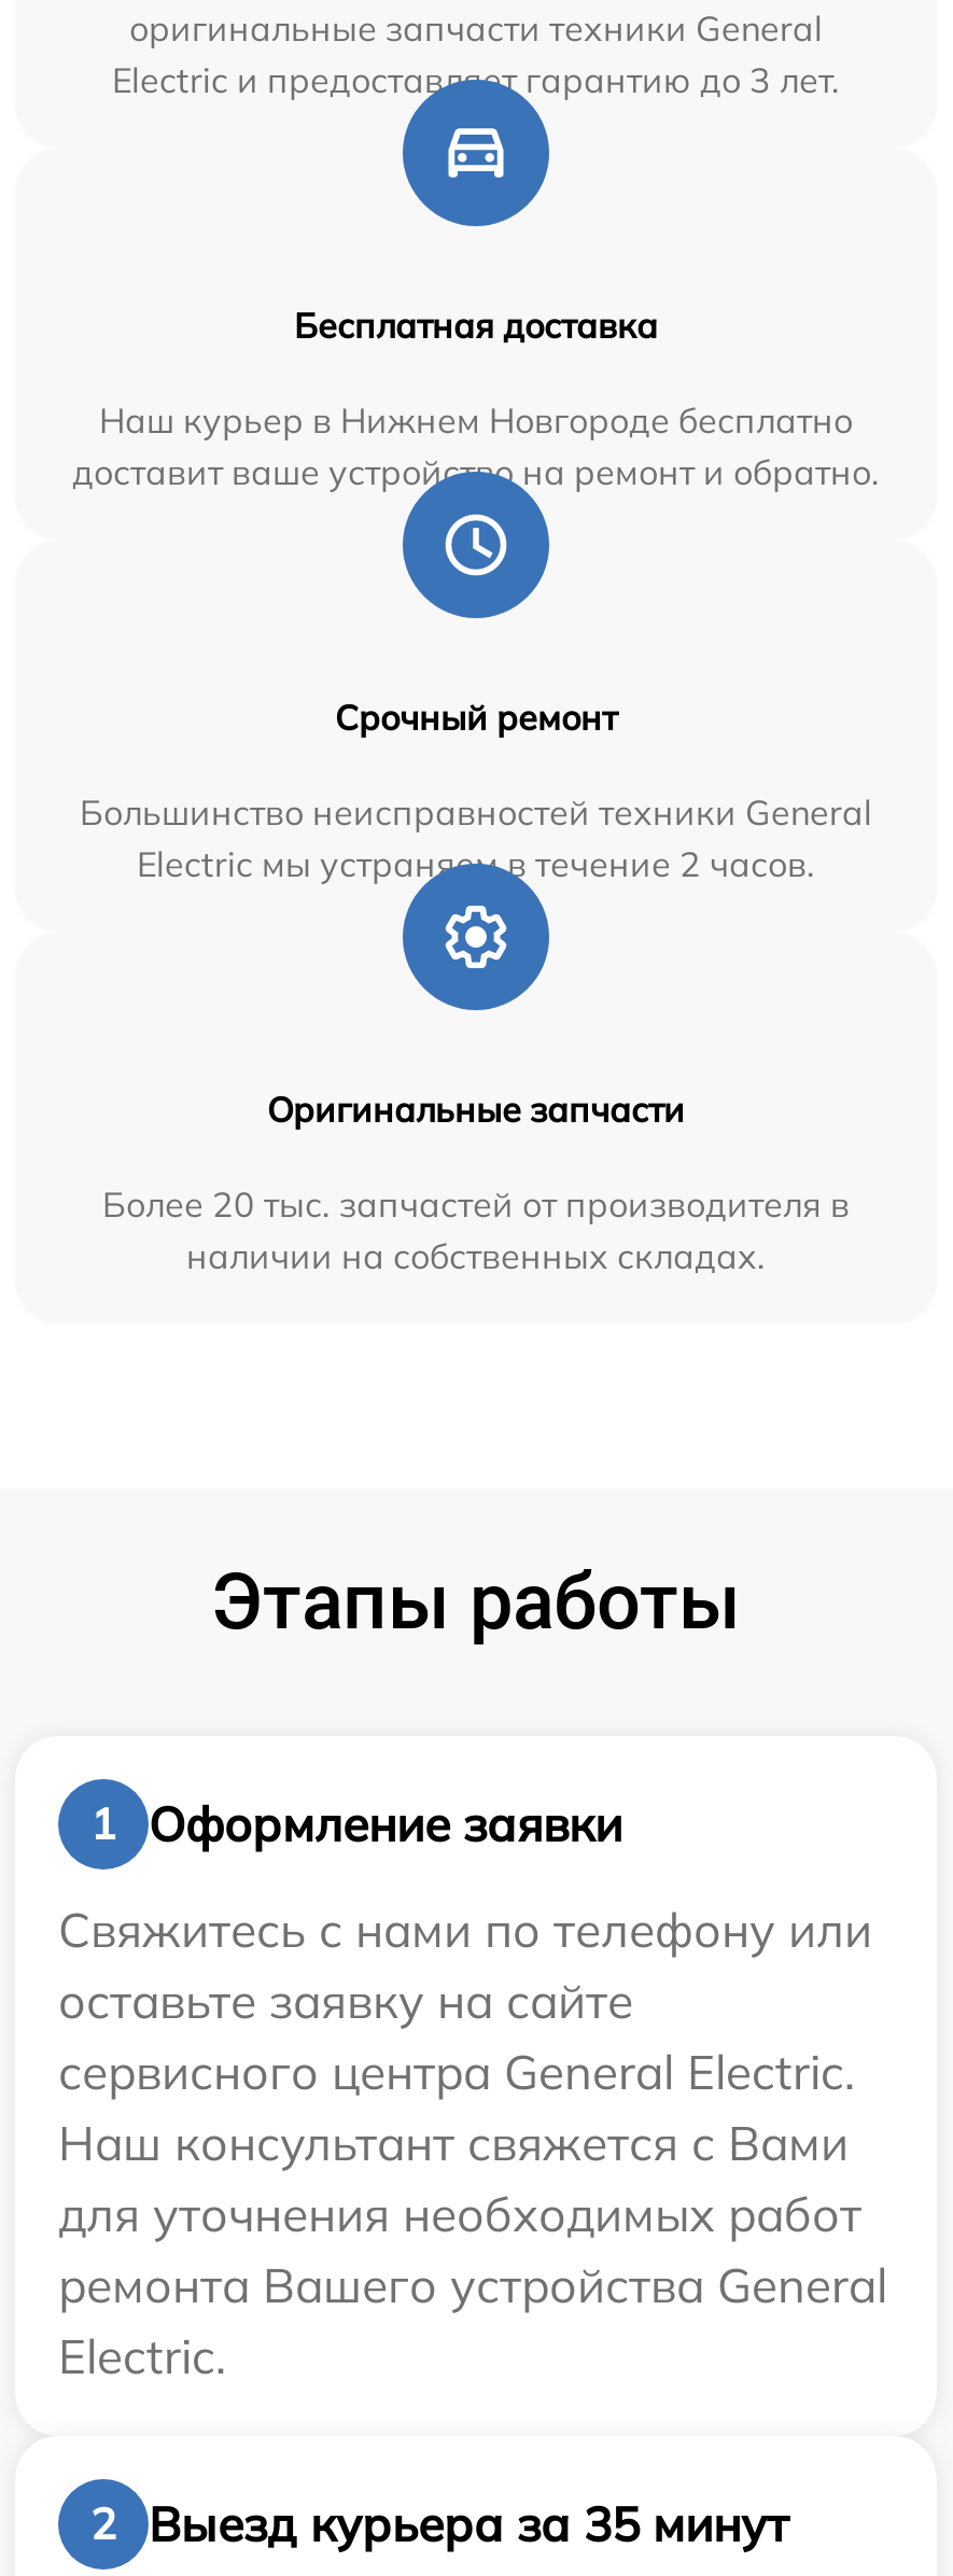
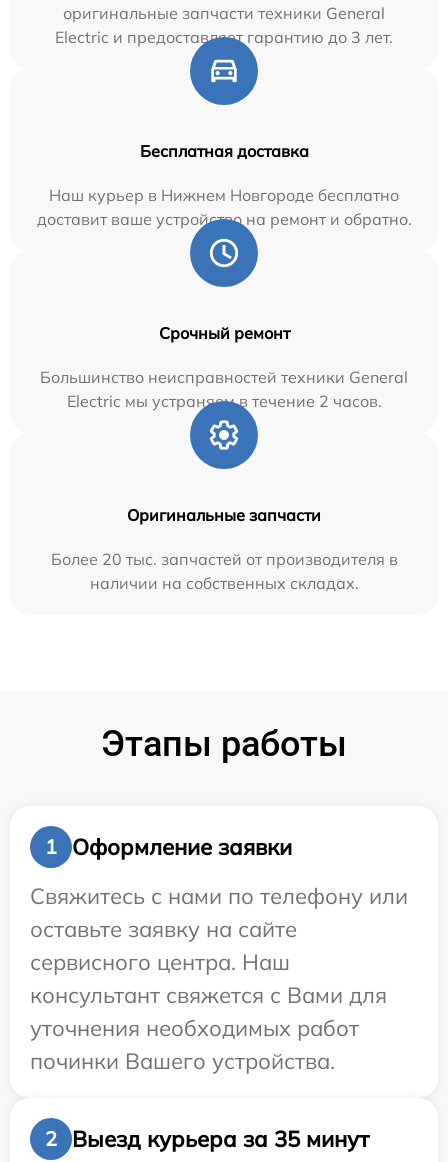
[58,2042,887,2386] сервисного центра General Electric. | Наш консультант свяжется с Вами | для уточнения необходимых работ | ремонта Вашего устройства General | Electric. -> [30,948,387,1075] сервисного центра. Наш | консультант свяжется с Вами для | уточнения необходимых работ | починки Вашего устройства.

